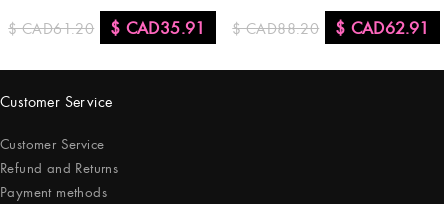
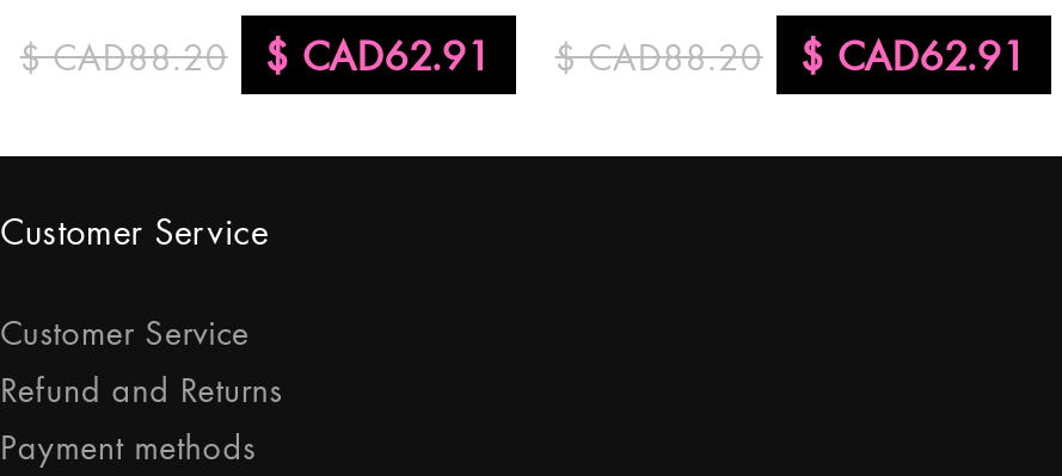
[8,16,206,39] $ CAD61.20 | $ CAD35.91 -> [20,26,491,81] $ CAD88.20 | $ CAD62.91

